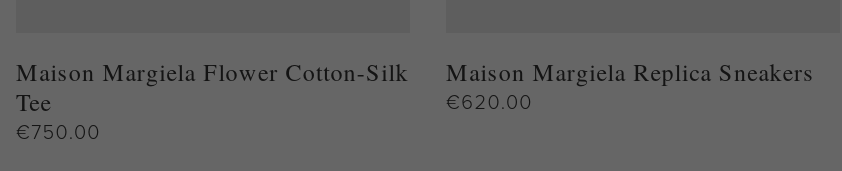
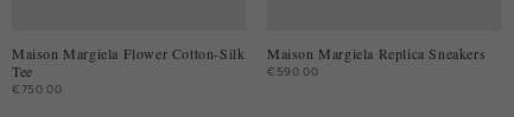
[446,87,532,115] €620.00 -> [267,63,318,79] €590.00

